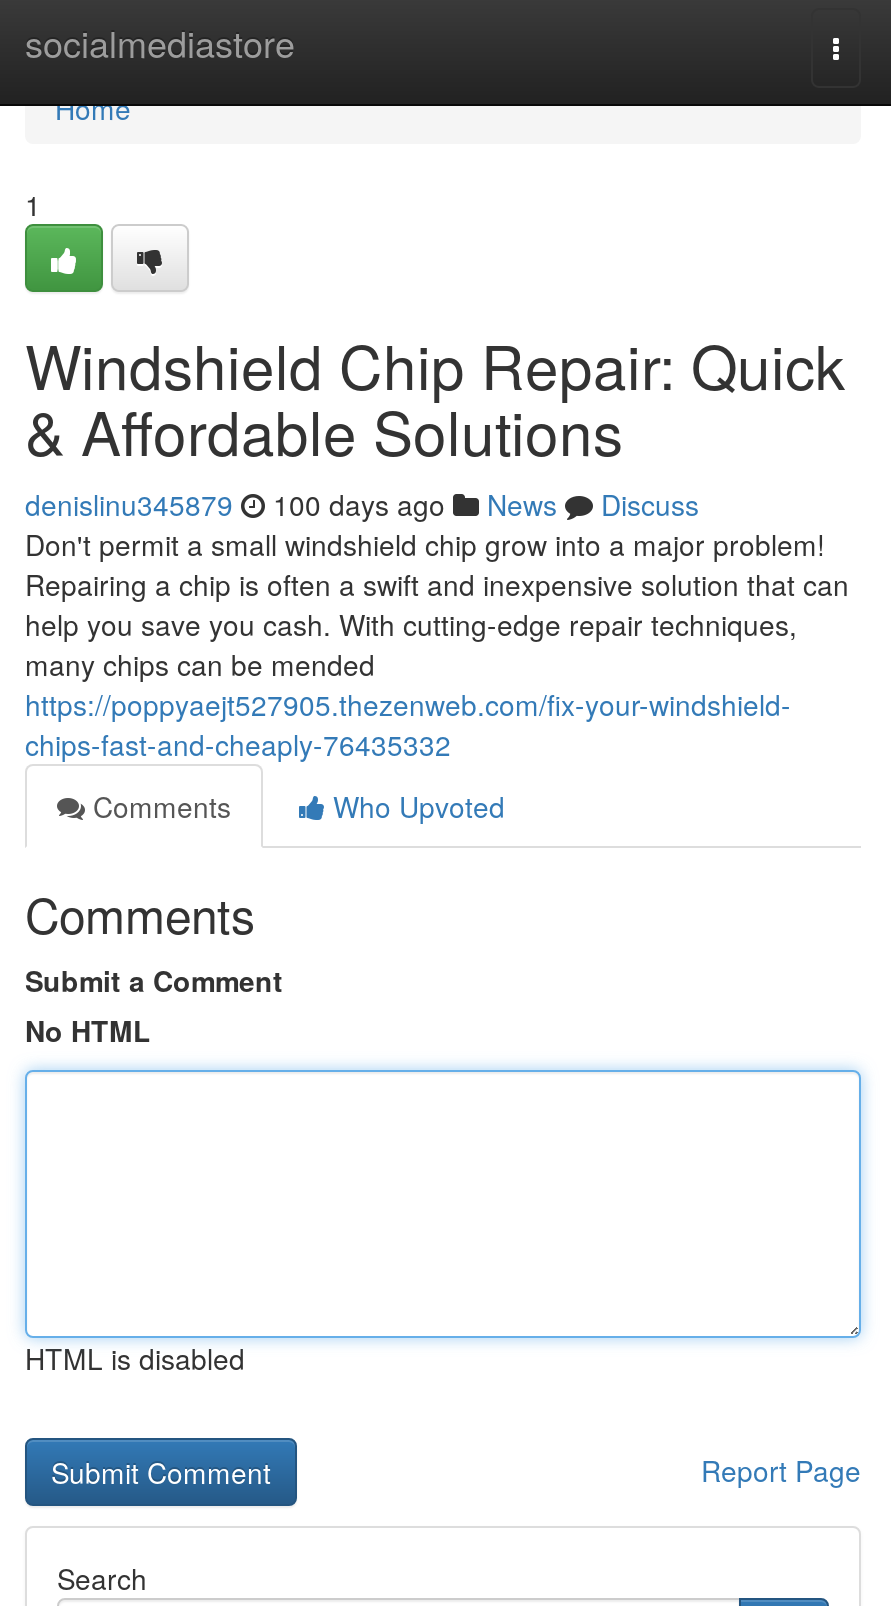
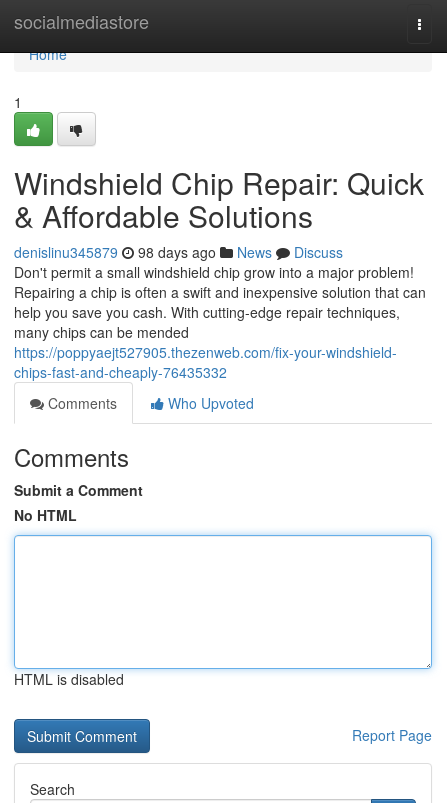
[25,484,699,524] denislinu345879 100 days ago News Discuss -> [14,242,343,262] denislinu345879 98 days ago News Discuss

